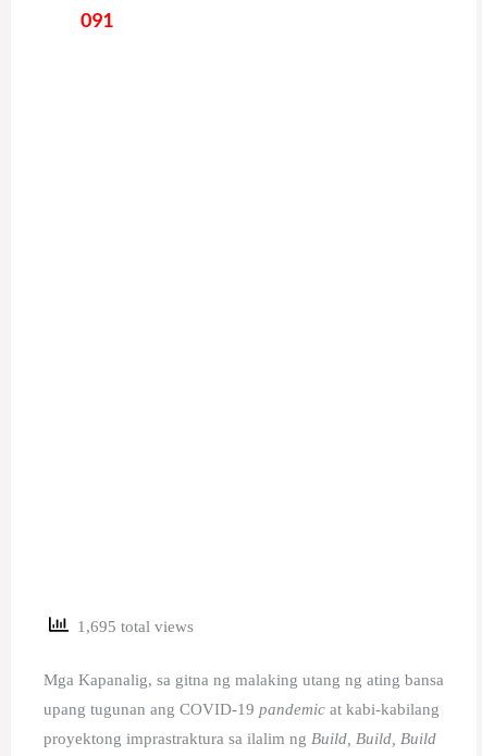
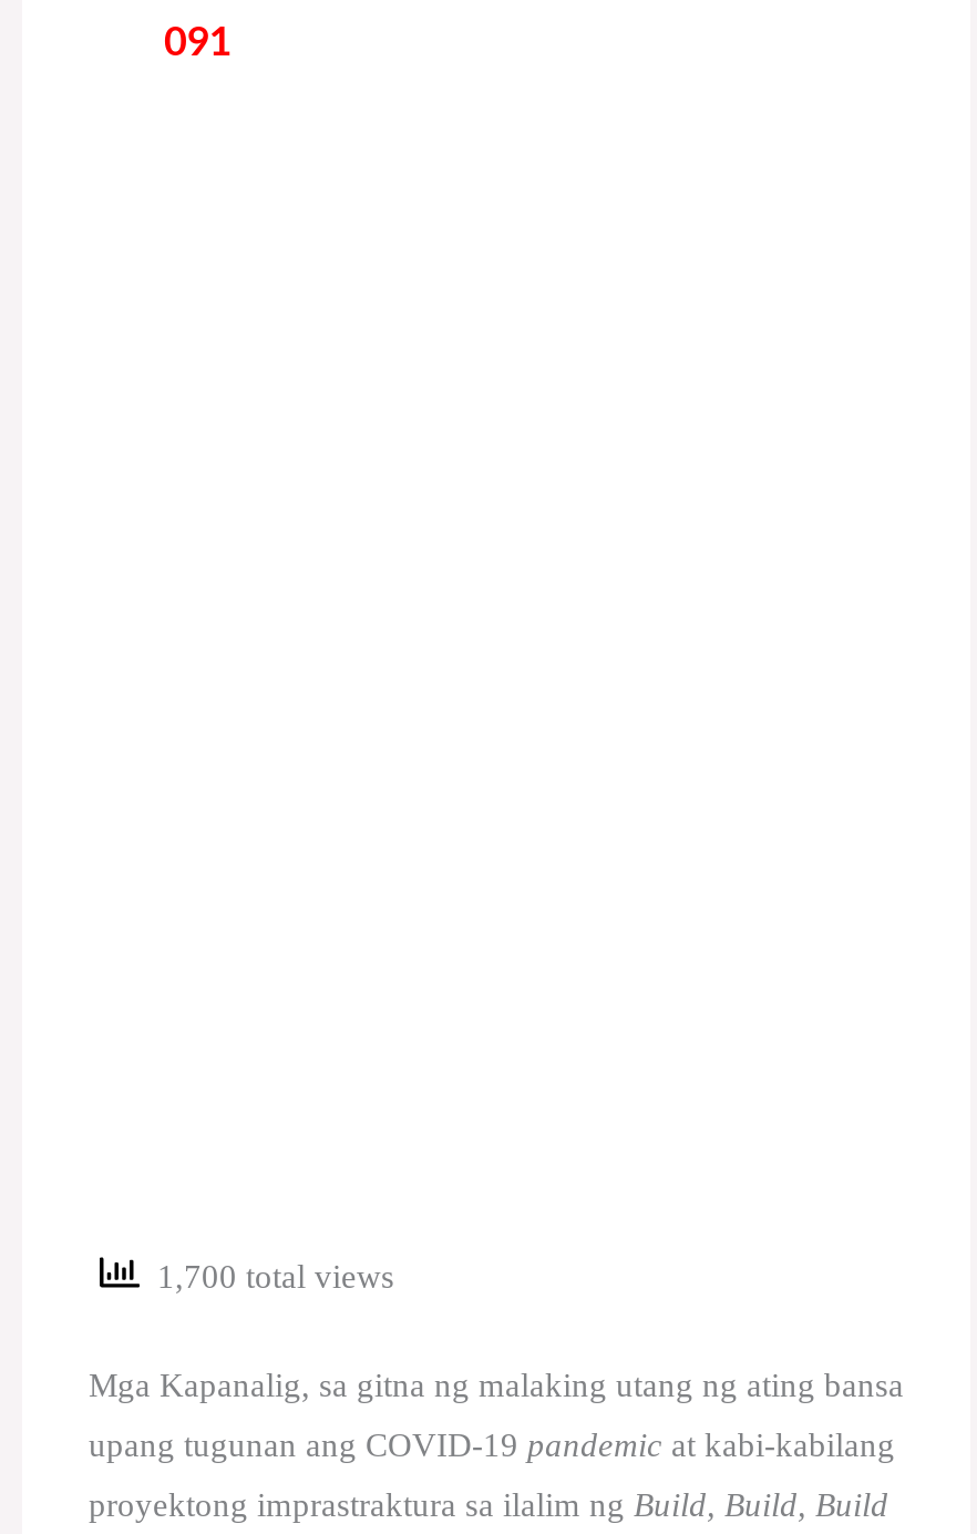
[69,618,194,636] 1,695 total views -> [140,1260,394,1296] 1,700 total views

